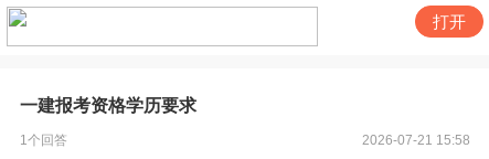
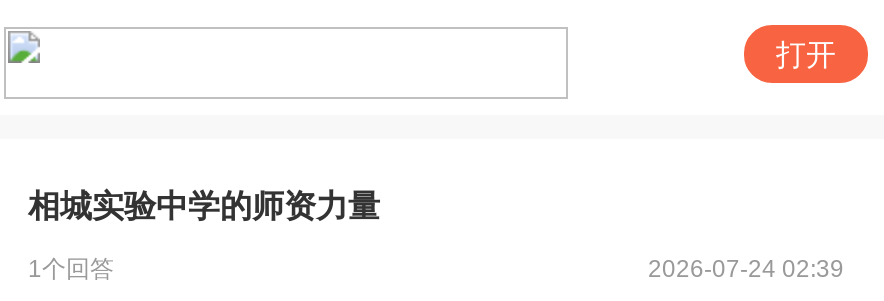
[20,96,196,115] 一建报考资格学历要求 -> [28,189,380,223] 相城实验中学的师资力量
[362,132,470,148] 2026-07-21 15:58 -> [648,255,844,283] 2026-07-24 02:39

